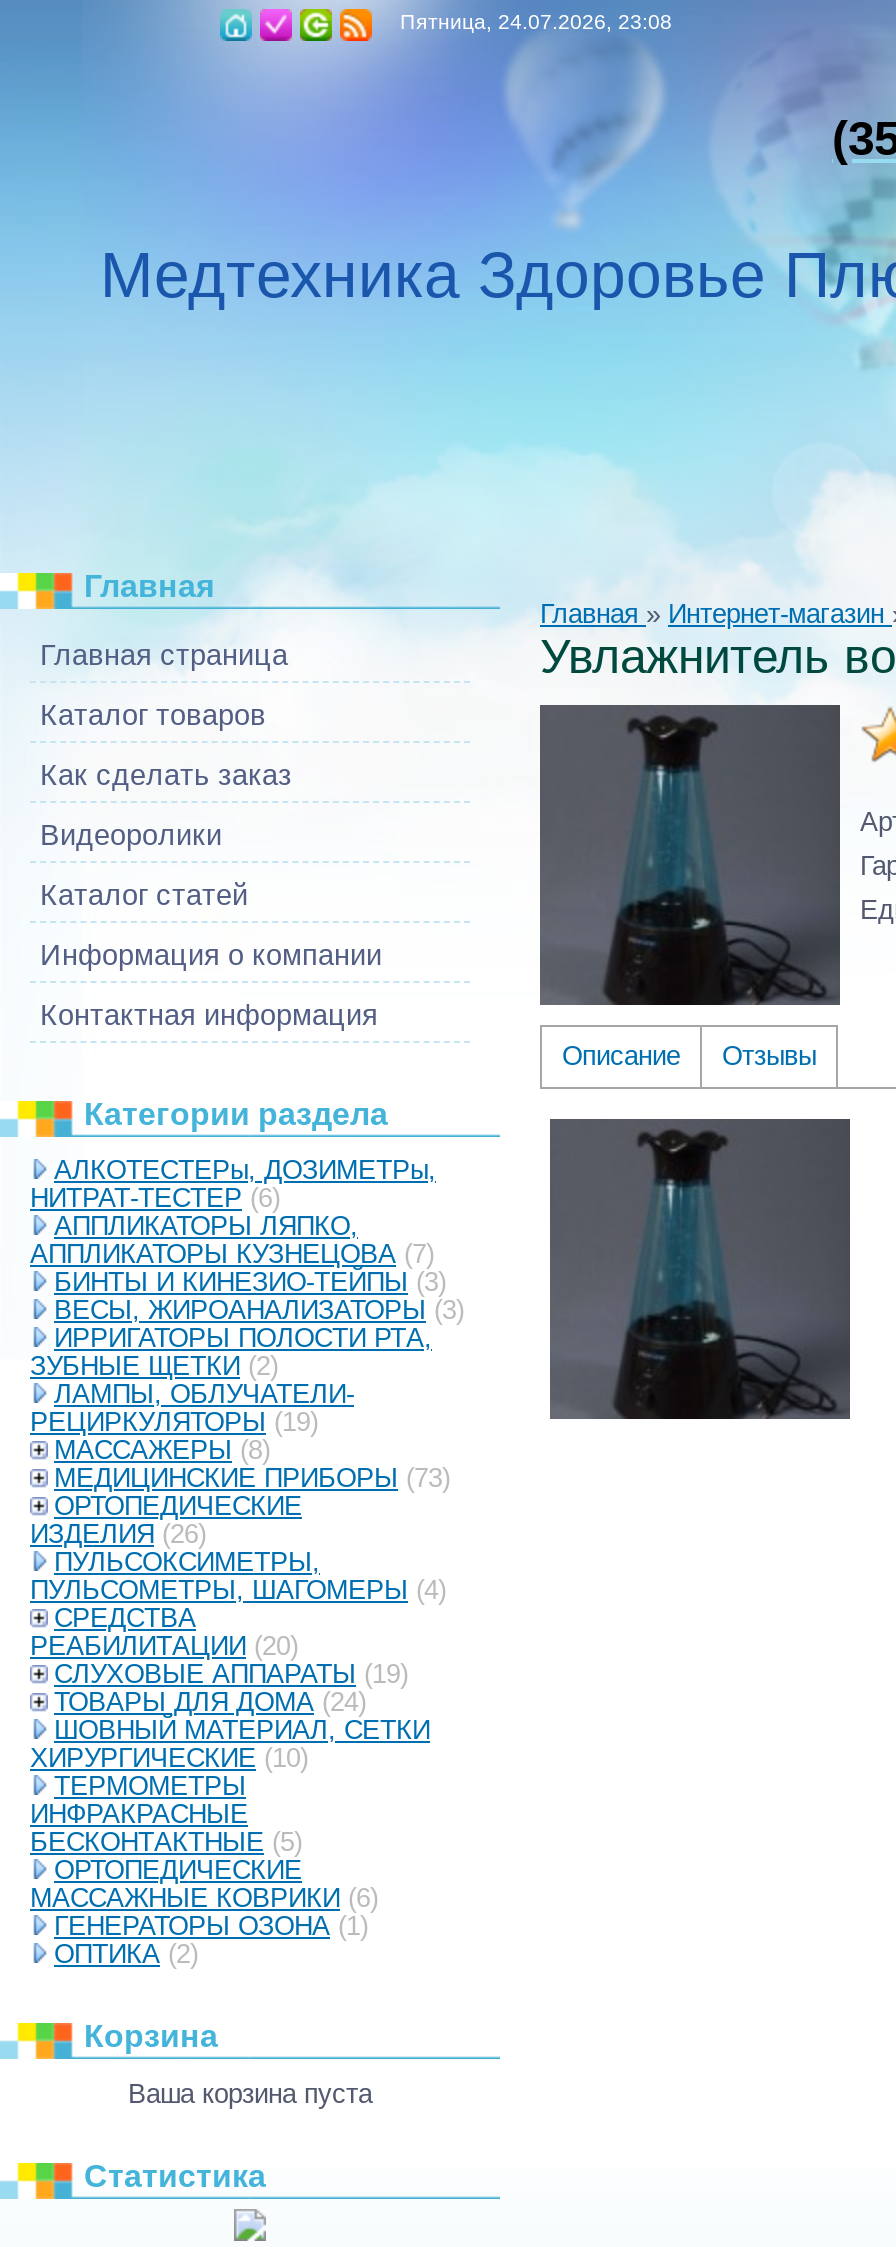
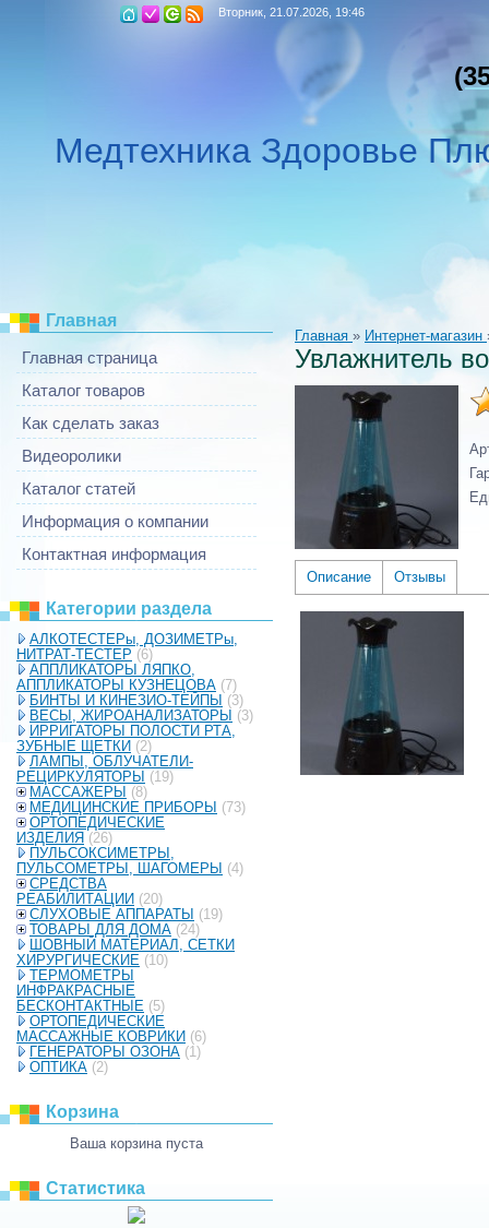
[400,9,672,33] Пятница, 24.07.2026, 23:08 -> [218,5,365,19] Вторник, 21.07.2026, 19:46

